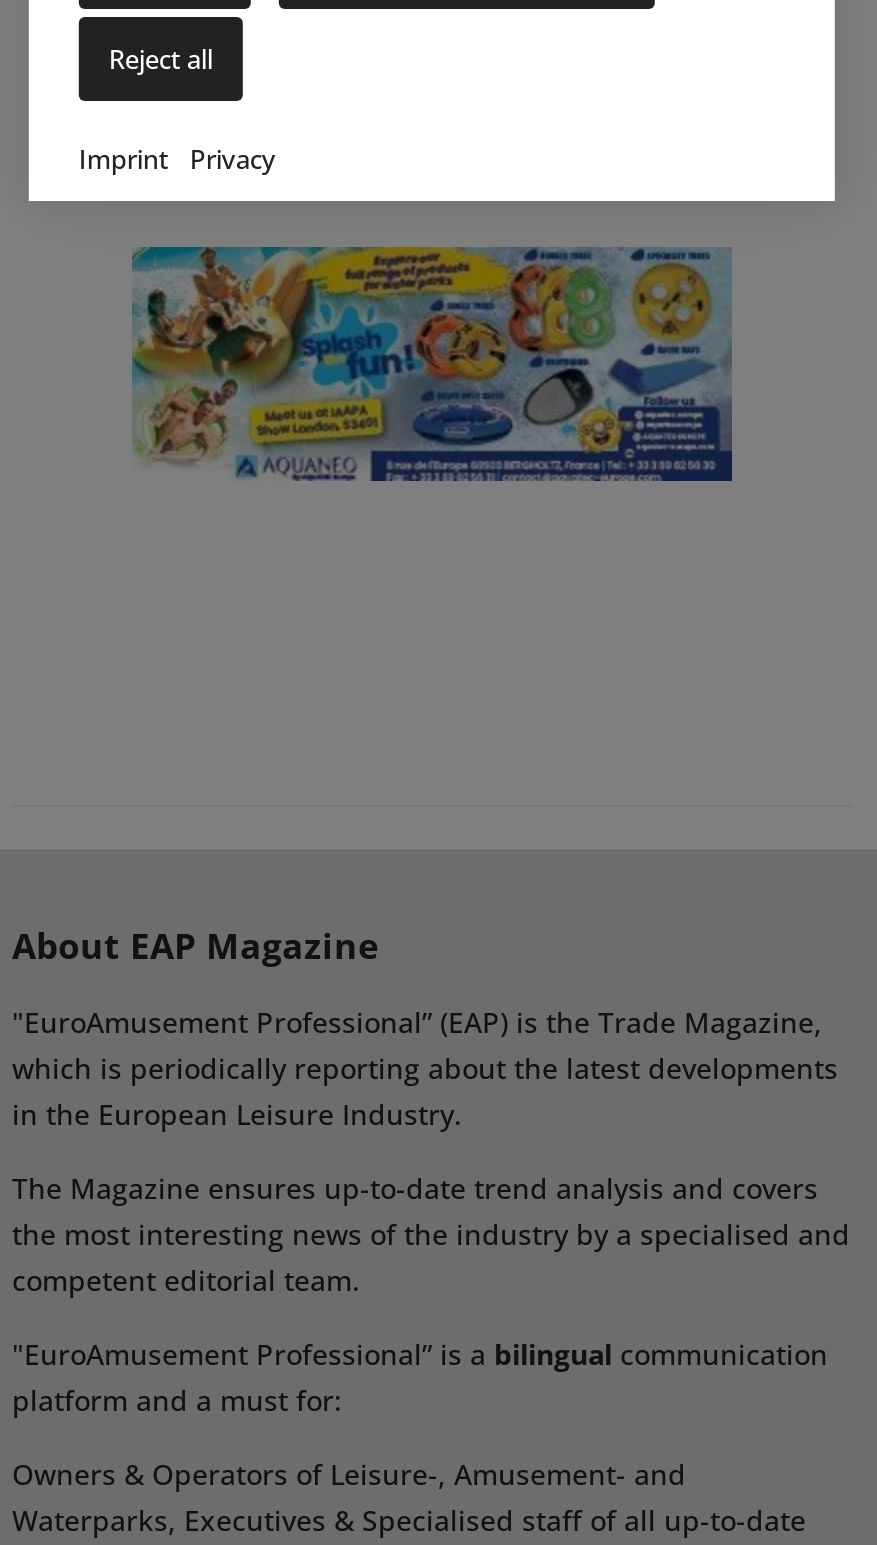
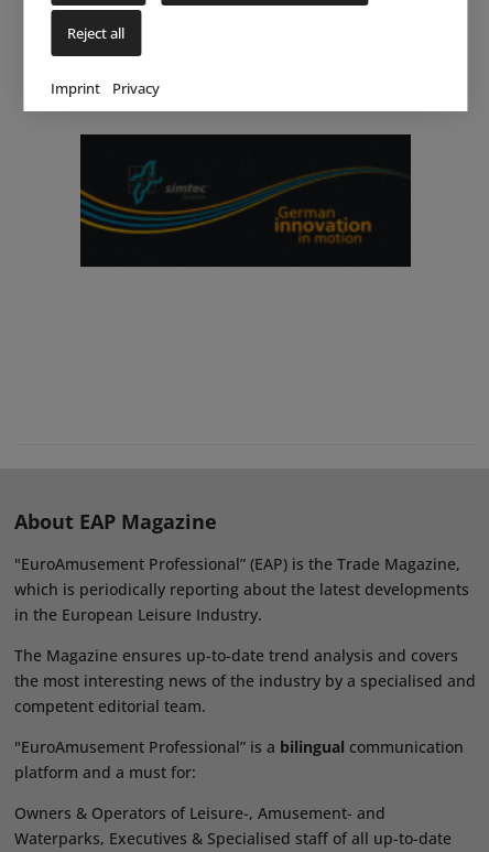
[132,243,732,483] [image] -> [79,133,411,268] [image]

